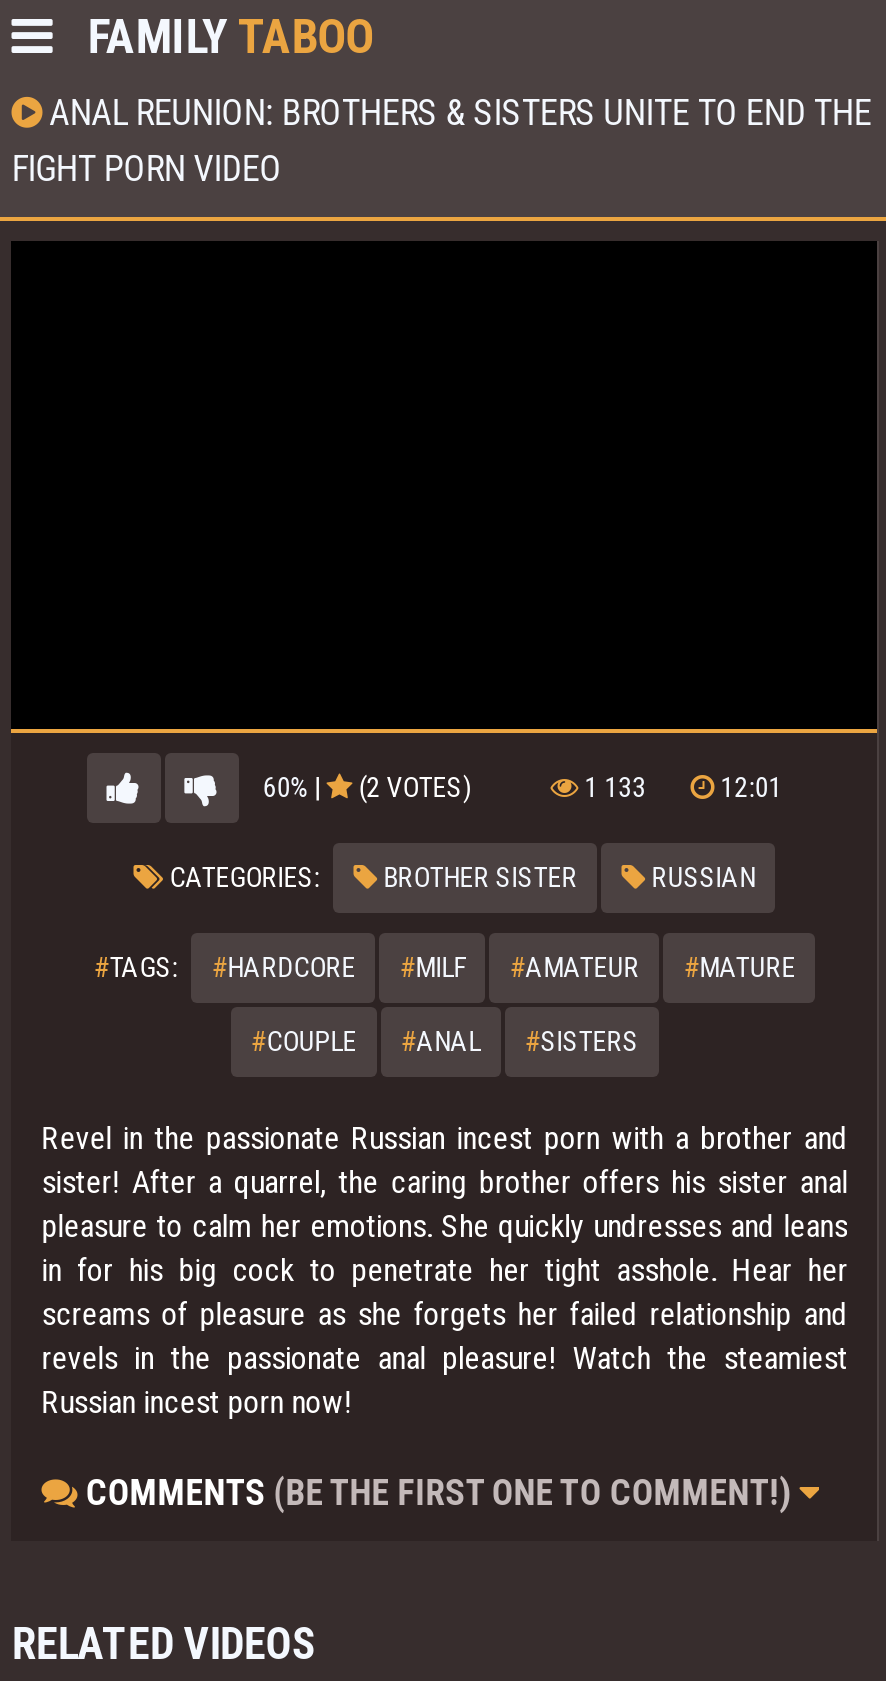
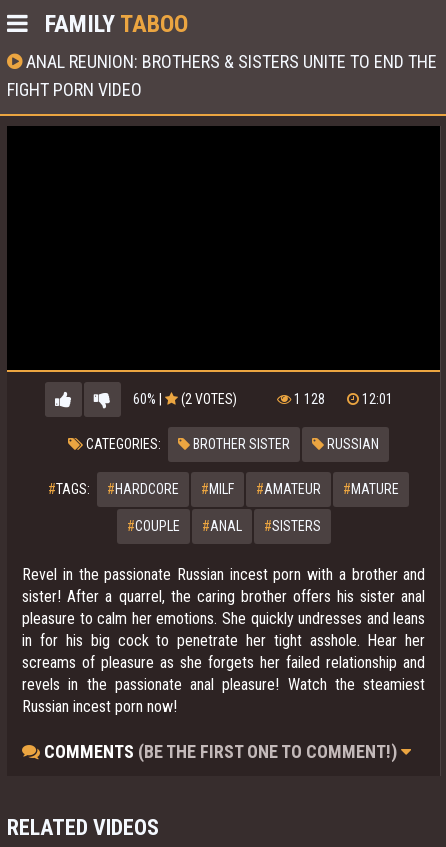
[584,770,646,802] 1 133 -> [294,391,325,407] 1 128

